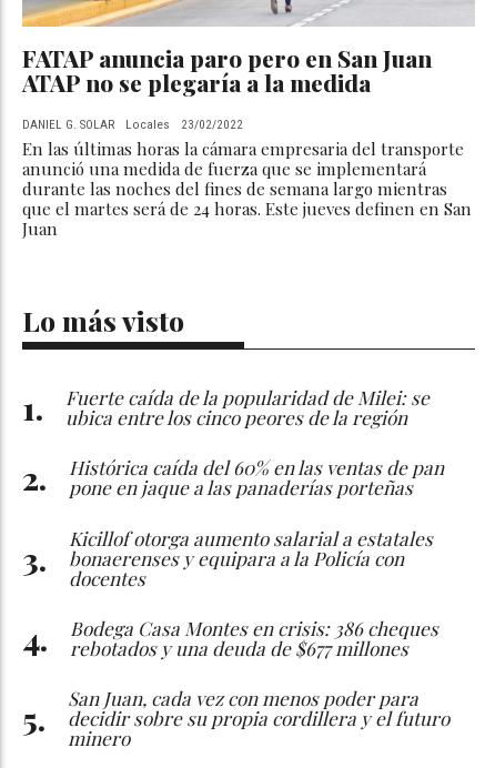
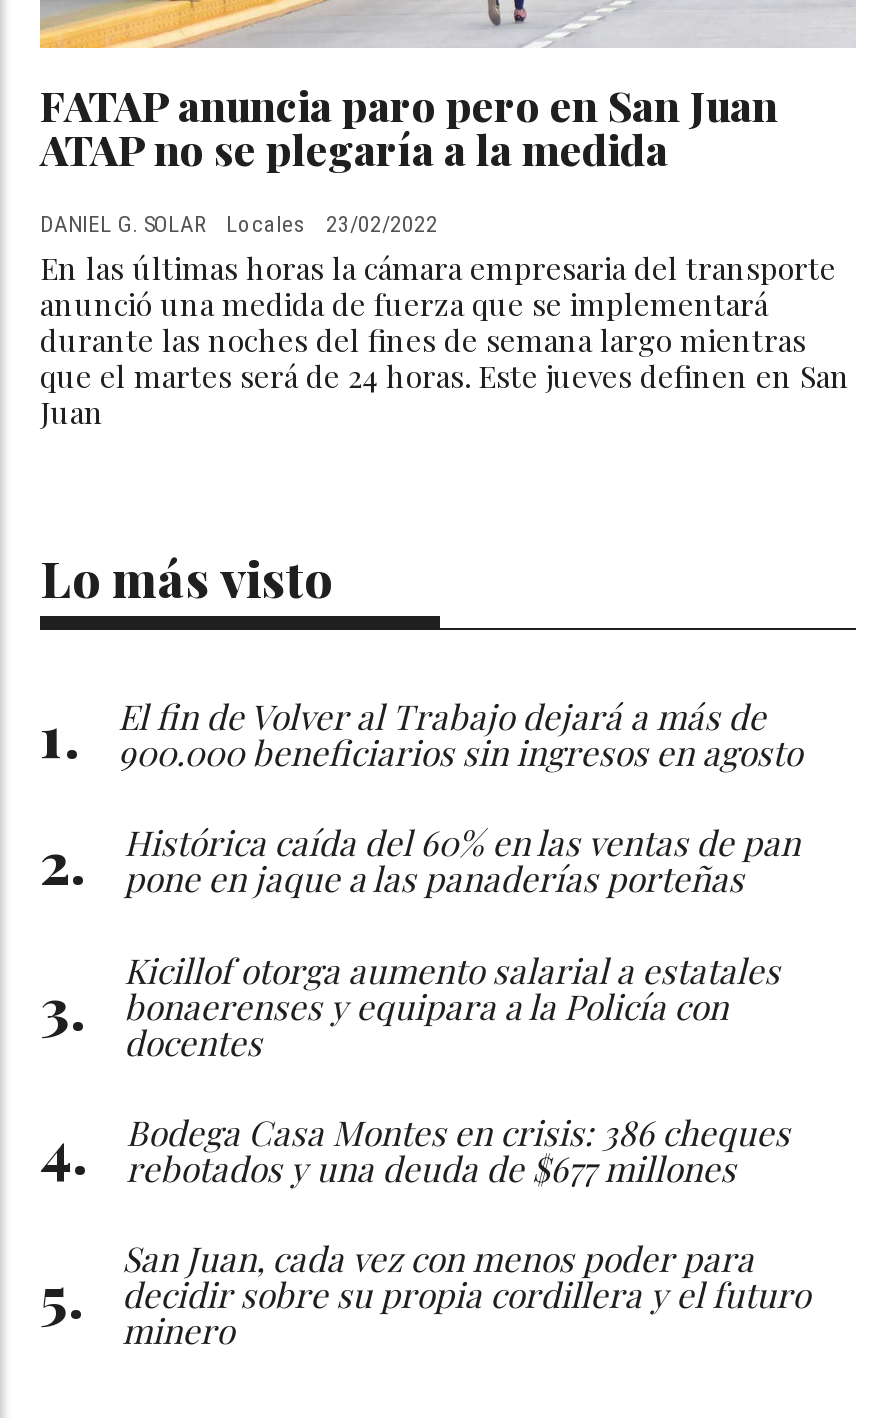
[65,384,430,430] Fuerte caída de la popularidad de Milei: se | ubica entre los cinco peores de la región -> [118,692,802,774] El fin de Volver al Trabajo dejará a más de | 900.000 beneficiarios sin ingresos en agosto

